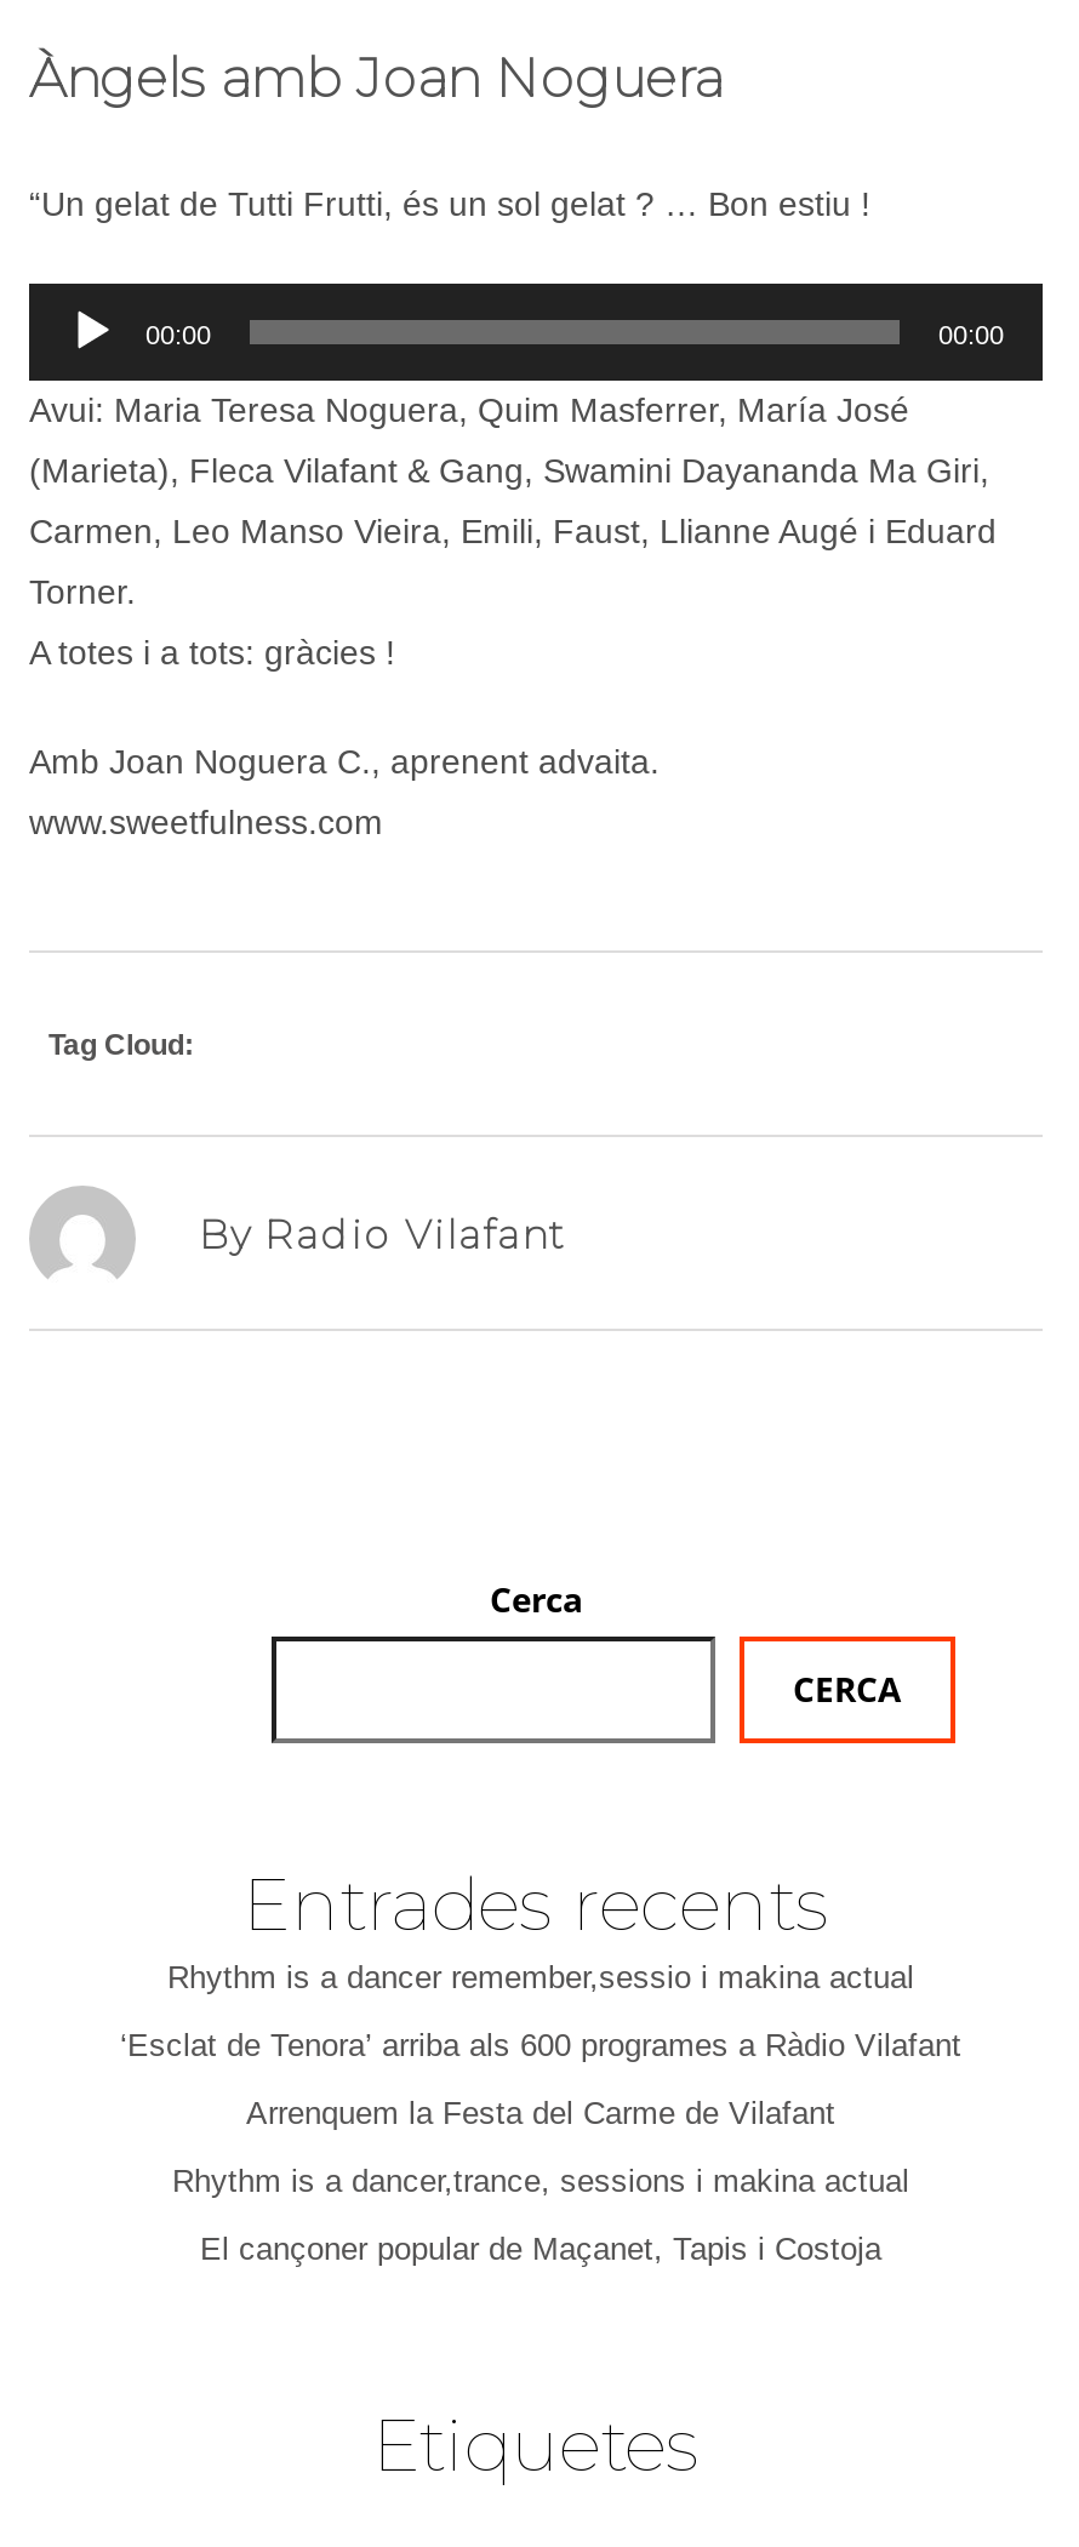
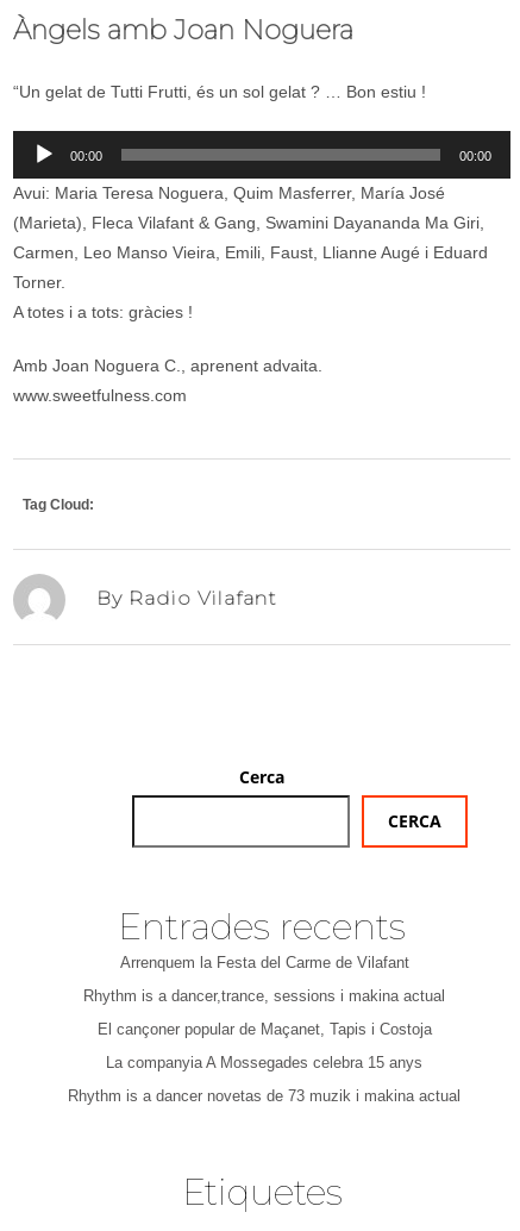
[120,1959,961,2063] Rhythm is a dancer remember,sessio i makina actual | ‘Esclat de Tenora’ arriba als 600 programes a Ràdio Vilafant -> none
moved [172,2095,909,2267] -> [83,954,445,1038]: Arrenquem la Festa del Carme de Vilafant | Rhythm is a dancer,trance, sessions i makina actual | El cançoner popular de Maçanet, Tapis i Costoja
none -> [68,1054,461,1105] La companyia A Mossegades celebra 15 anys | Rhythm is a dancer novetas de 73 muzik i makina actual

